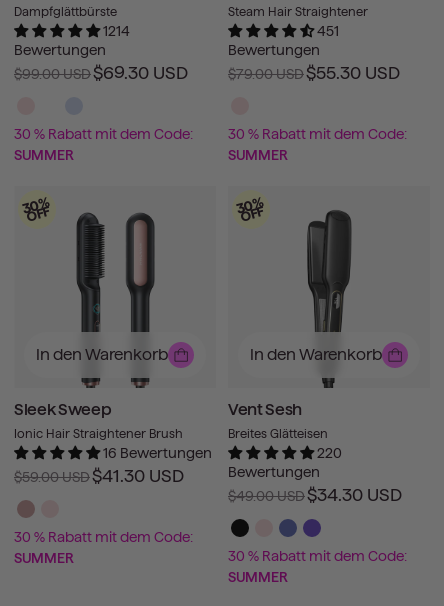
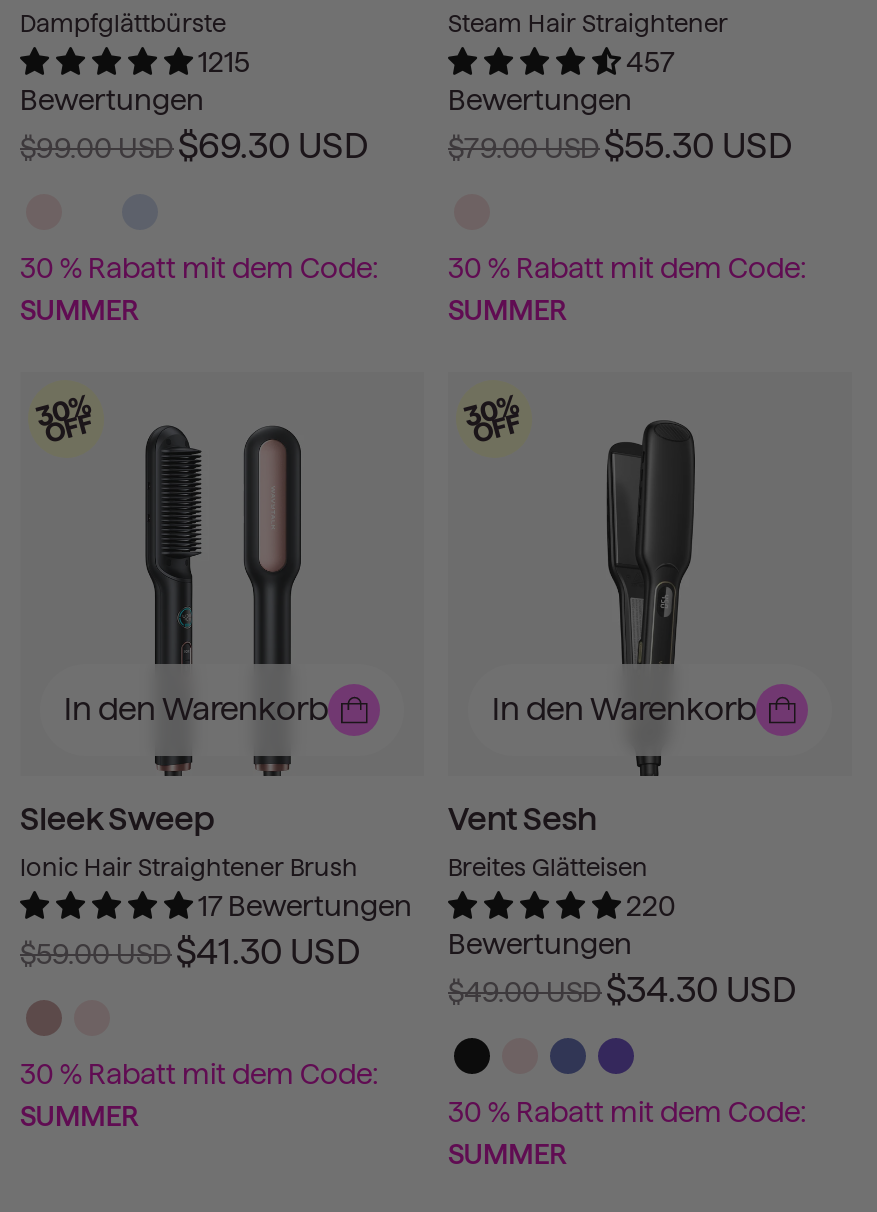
[103,23,130,39] 1214 -> [198,45,250,77] 1215
[317,23,339,39] 451 -> [626,45,674,77] 457
[103,445,212,461] 16 Bewertungen -> [198,889,412,921] 17 Bewertungen

